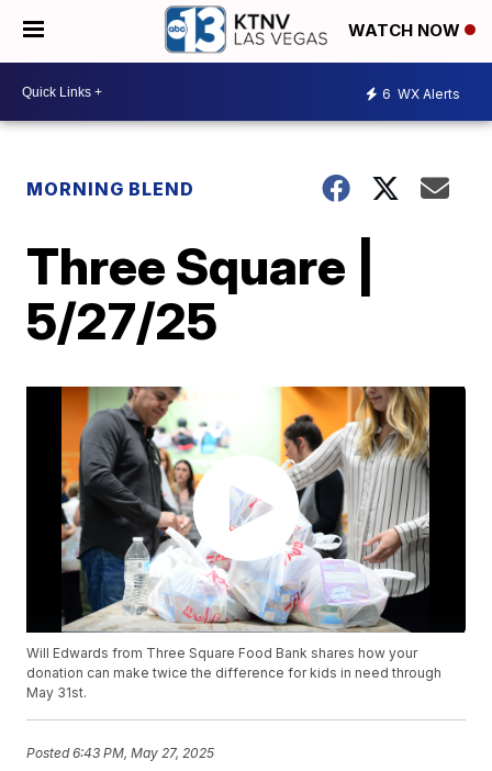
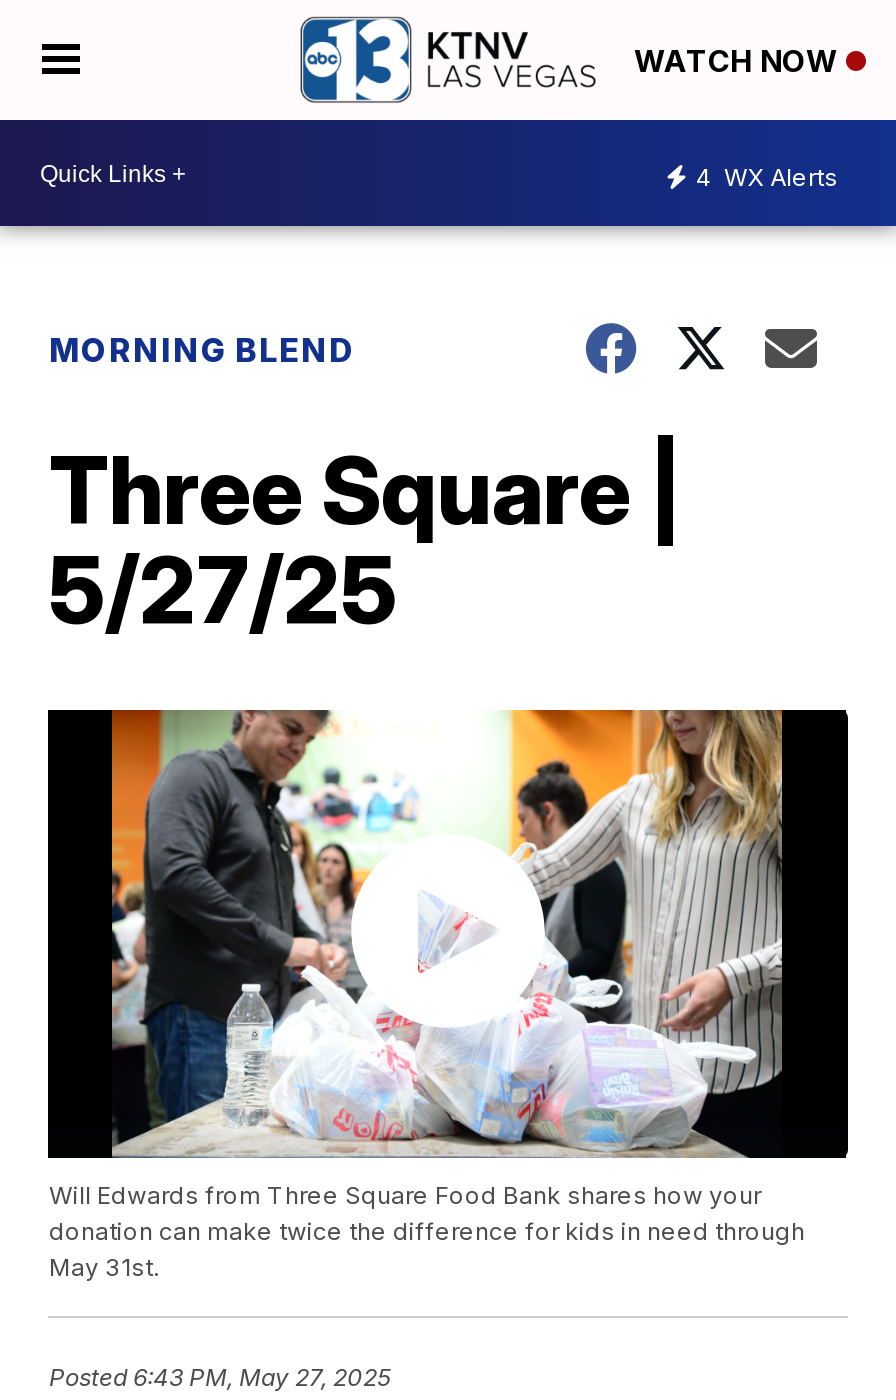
[382,85,460,102] 6 WX Alerts -> [696,161,838,191] 4 WX Alerts

